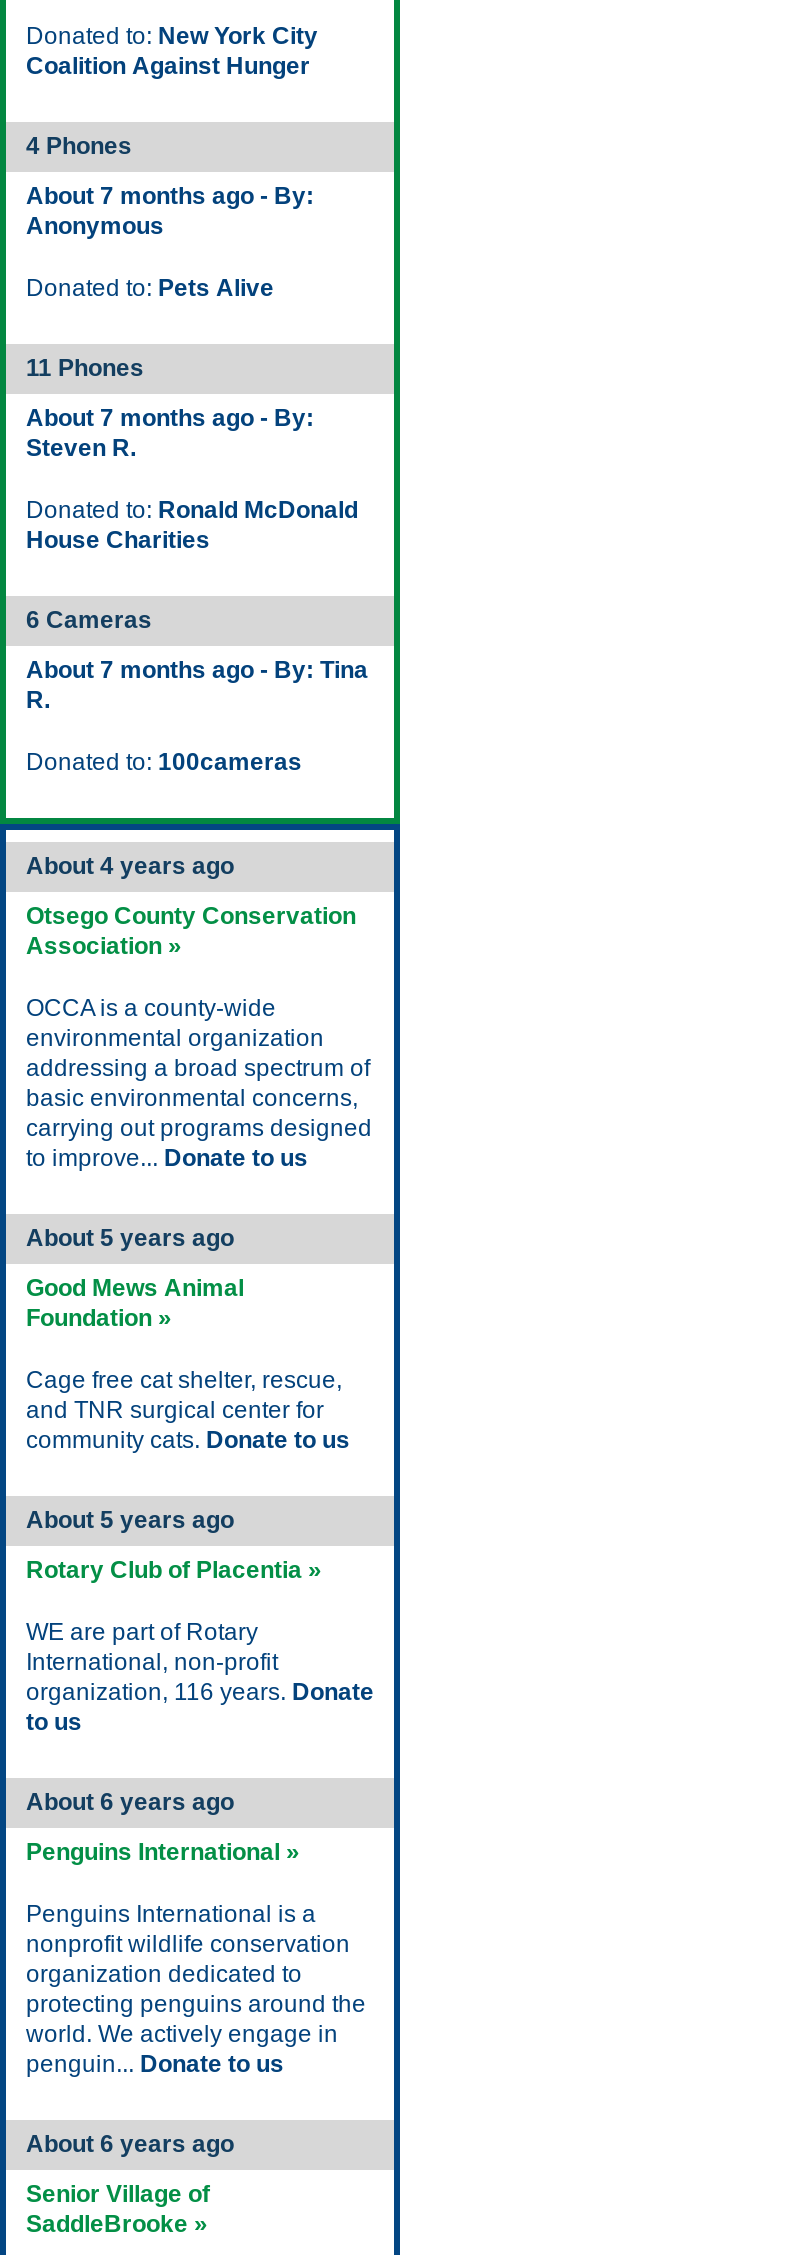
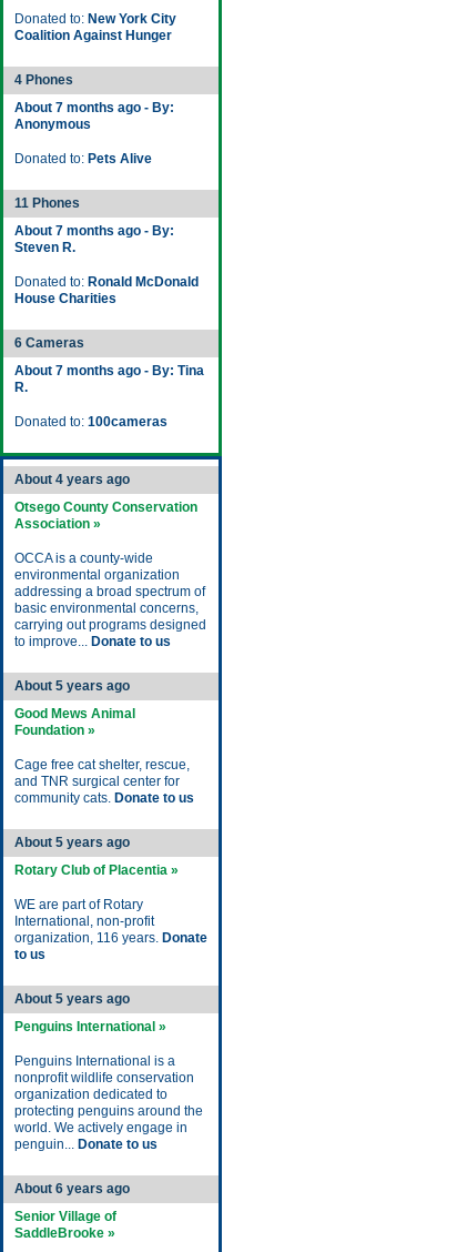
[26,1788,234,1816] About 6 years ago -> [14,991,130,1007] About 5 years ago

